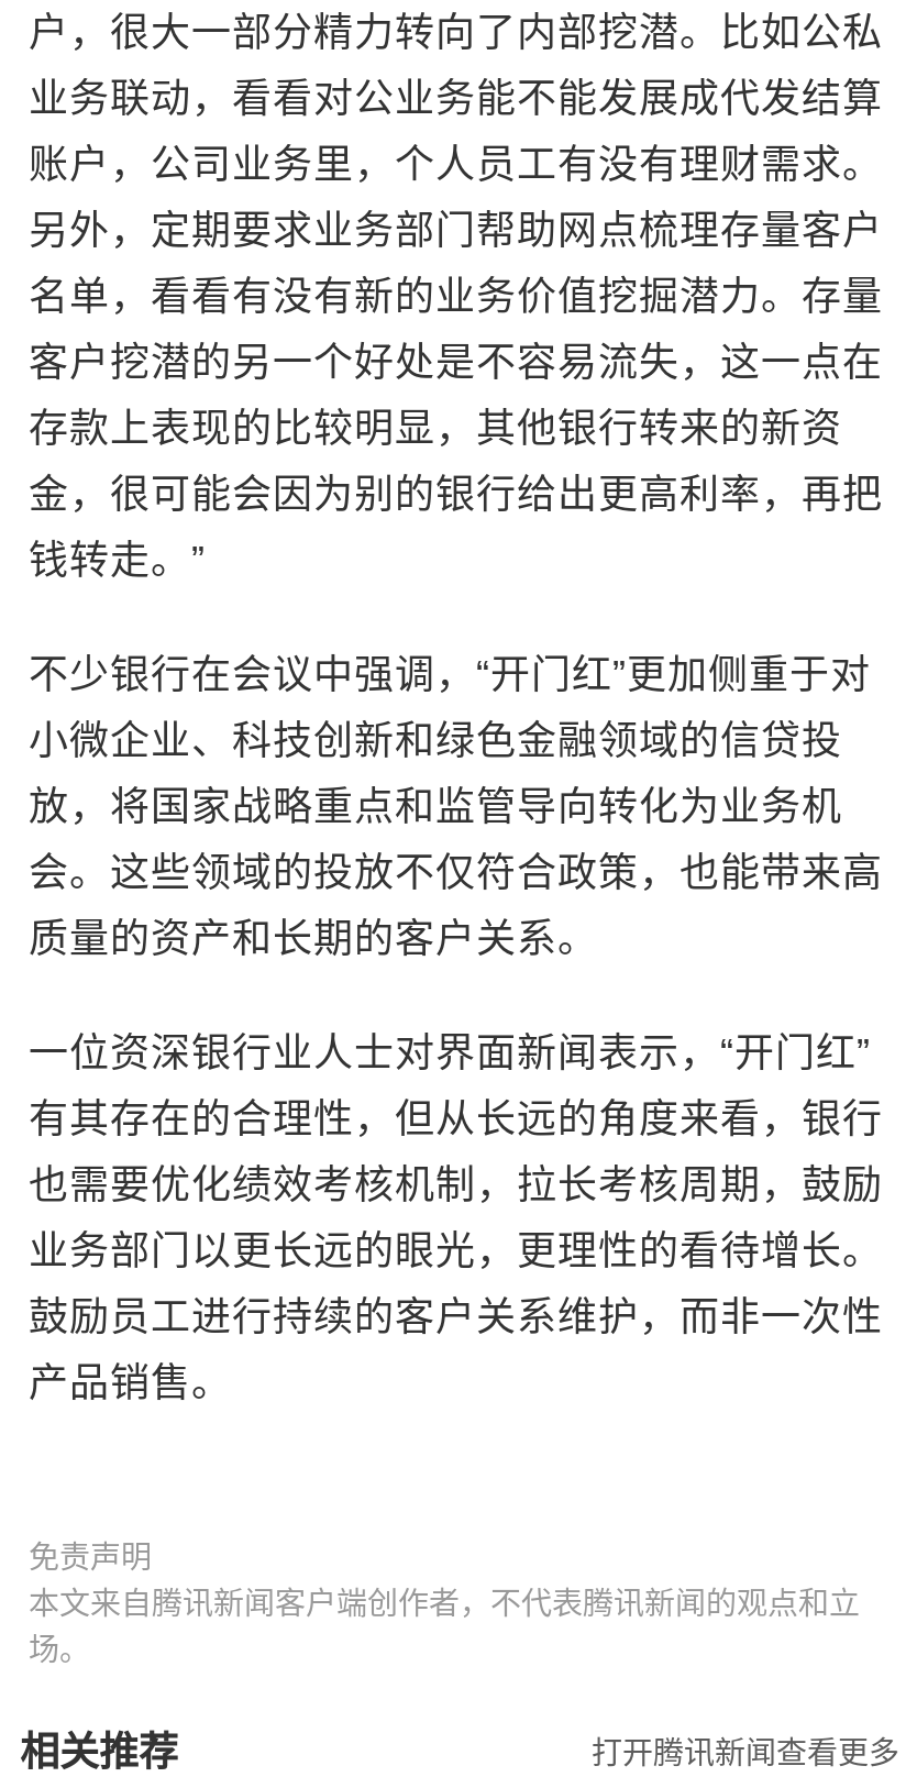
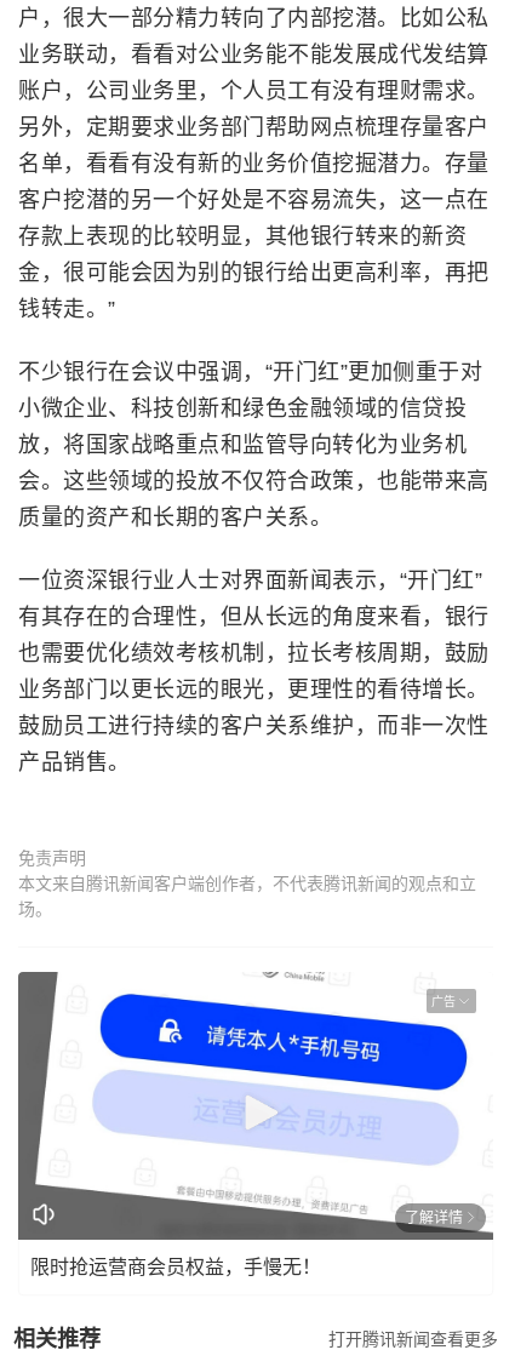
none -> [17,971,494,1241] [image] | 广告
none -> [30,1209,463,1277] 了解详情 | 限时抢运营商会员权益，手慢无！

